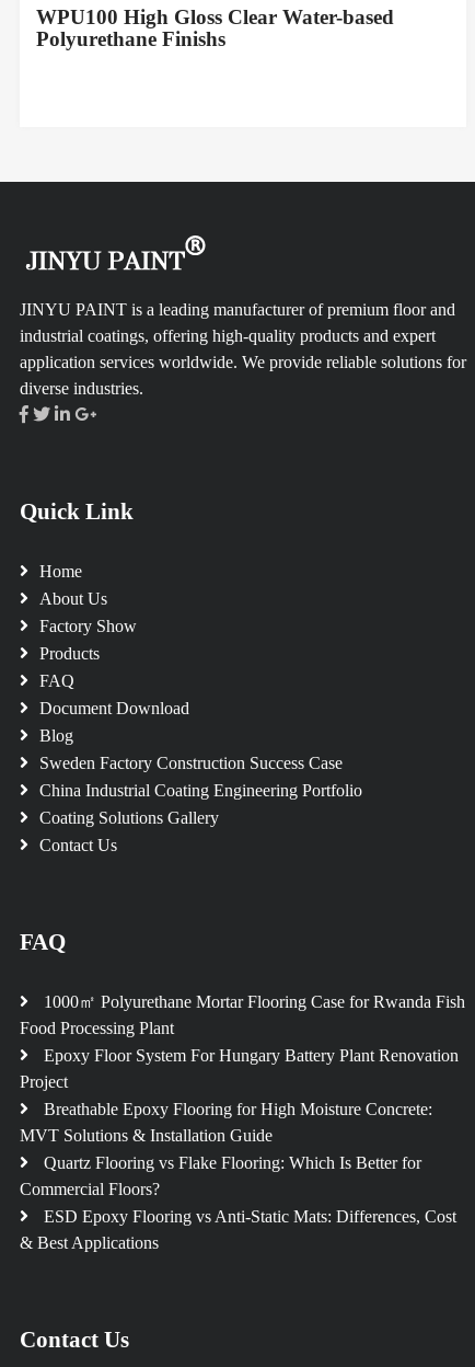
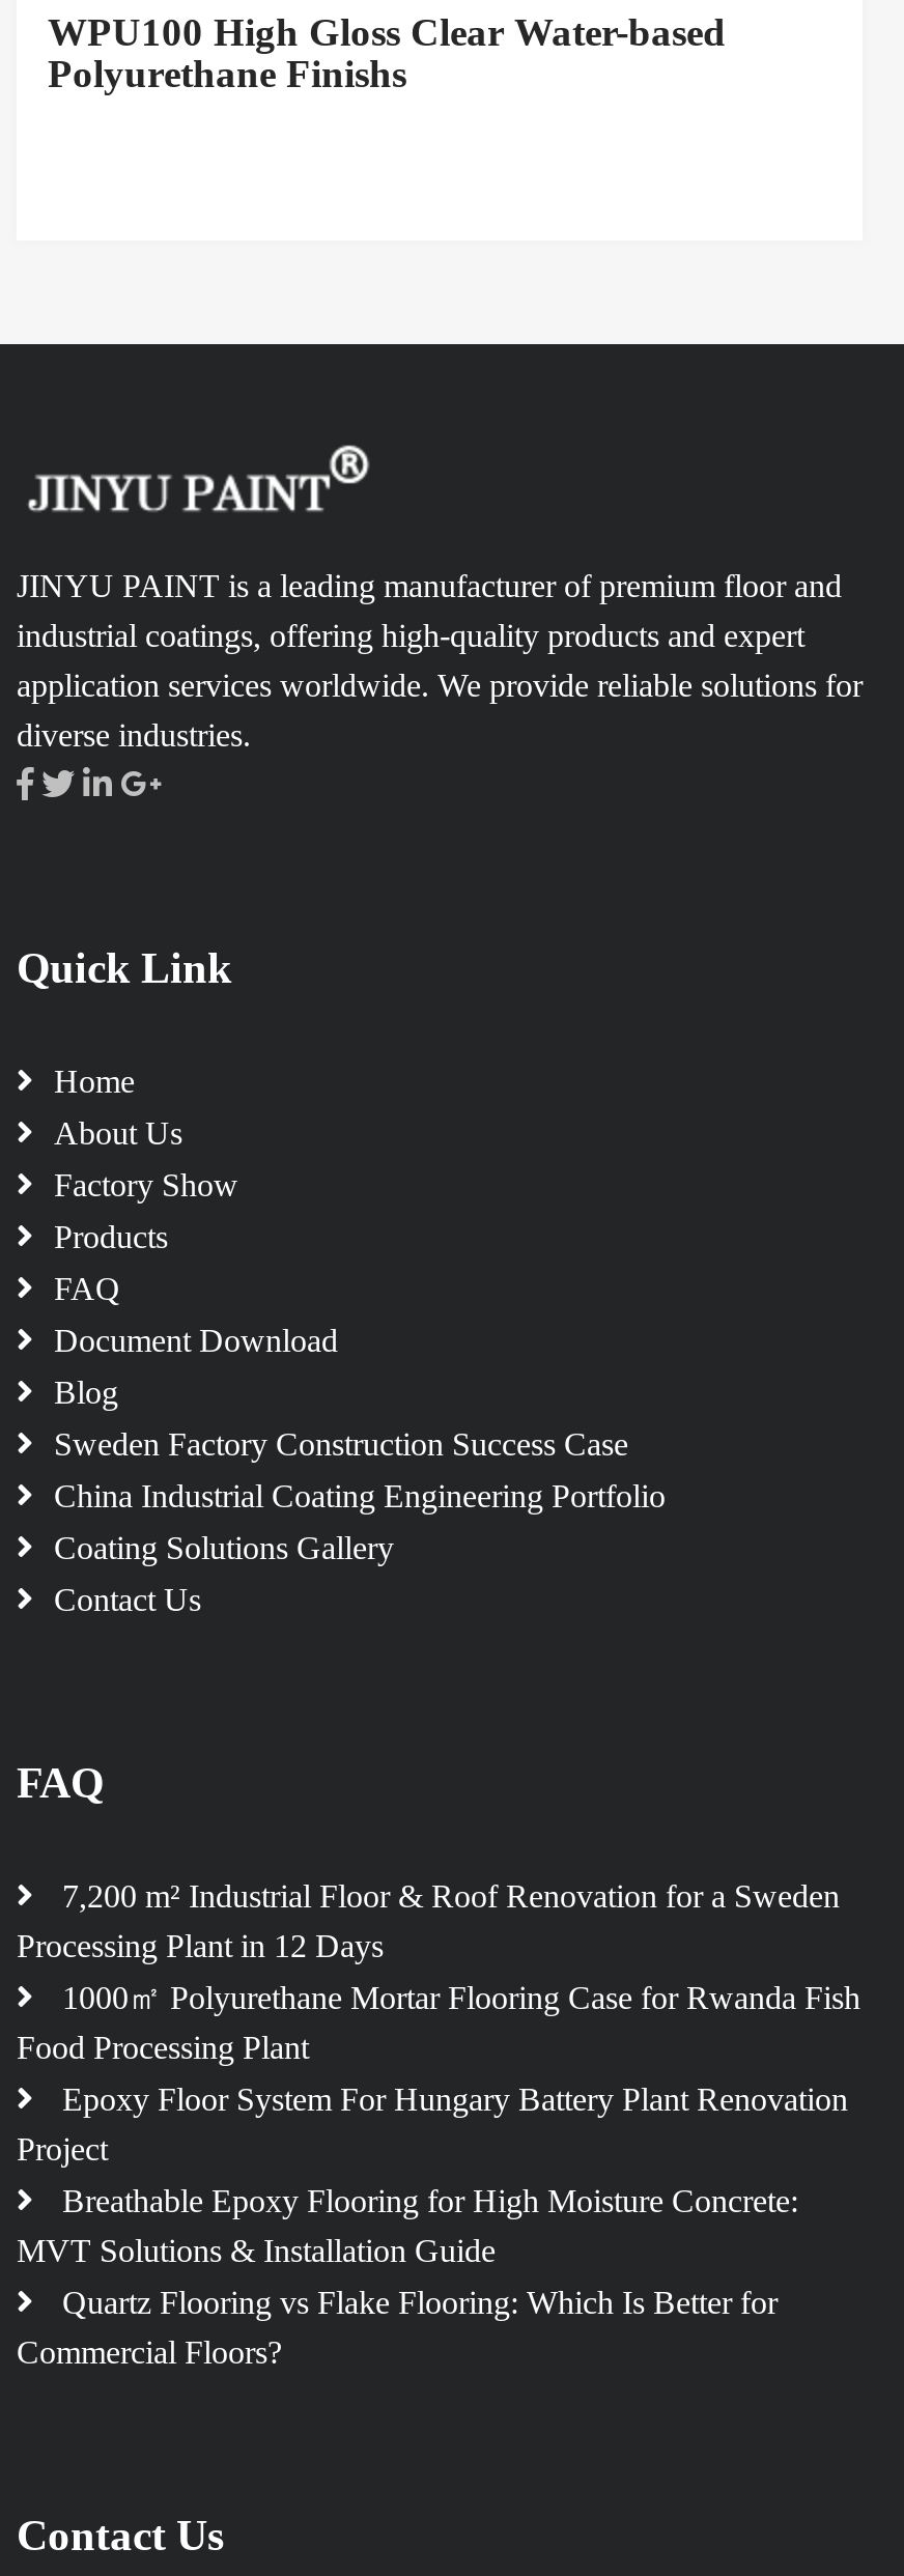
none -> [17,1878,840,1963] 7,200 m² Industrial Floor & Roof Renovation for a Sweden | Processing Plant in 12 Days
moved [20,1019,459,1198] -> [17,2030,848,2370]: Food Processing Plant | Epoxy Floor System For Hungary Battery Plant Renovation | Project | Breathable Epoxy Flooring for High Moisture Concrete: | MVT Solutions & Installation Guide | Quartz Flooring vs Flake Flooring: Which Is Better for | Commercial Floors?
[20,1207,456,1252] ESD Epoxy Flooring vs Anti-Static Mats: Differences, Cost | & Best Applications -> none

